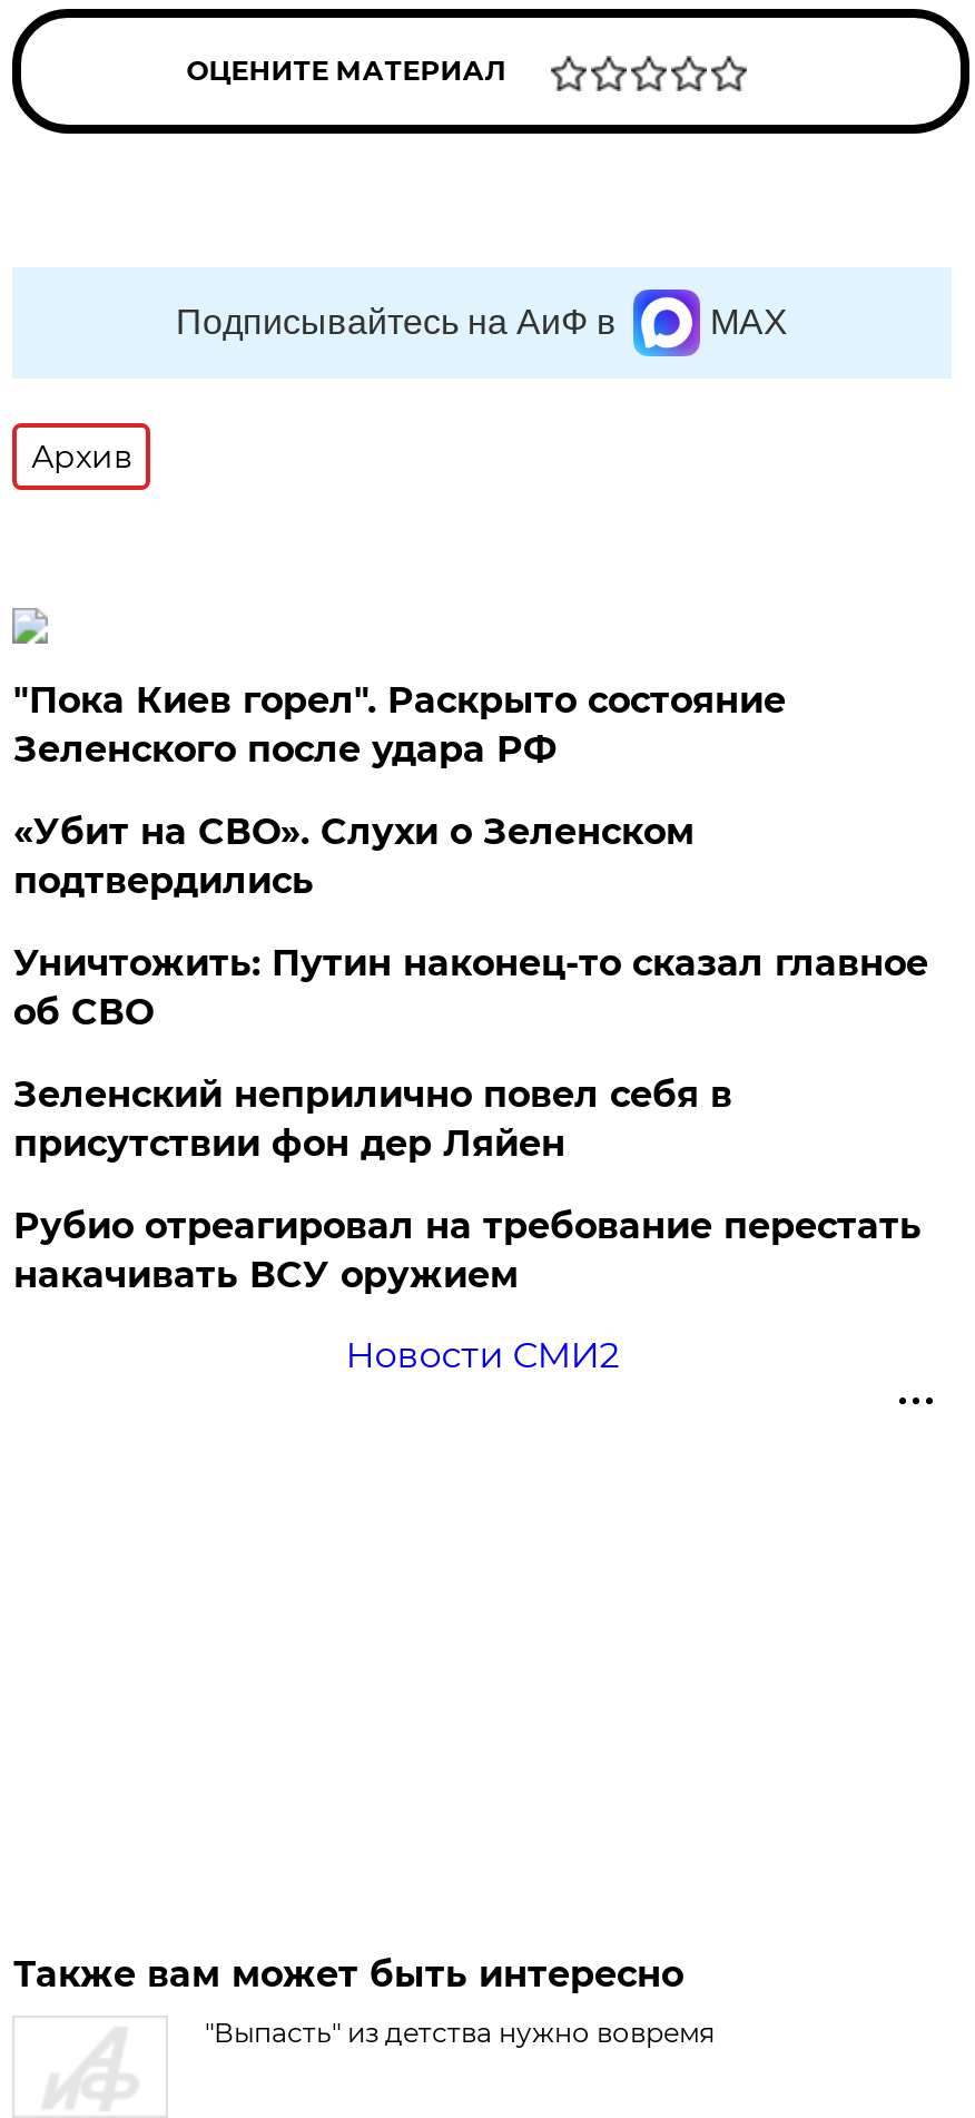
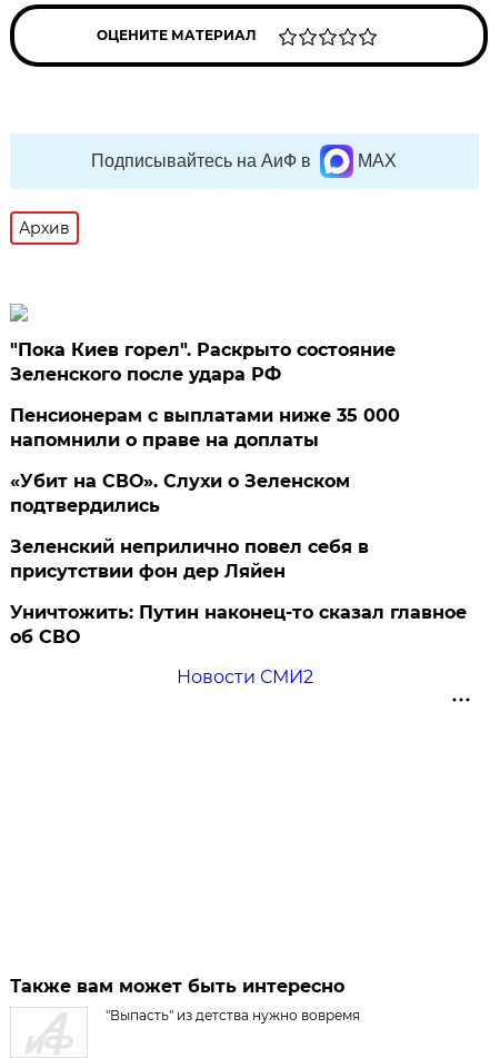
none -> [10,405,400,451] Пенсионерам с выплатами ниже 35 000 | напомнили о праве на доплаты
moved [13,811,694,902] -> [10,471,350,516]: «Убит на СВО». Слухи о Зеленском | подтвердились
moved [13,942,928,1033] -> [10,602,467,647]: Уничтожить: Путин наконец-то сказал главное | об СВО
[13,1205,921,1296] Рубио отреагировал на требование перестать | накачивать ВСУ оружием -> none

